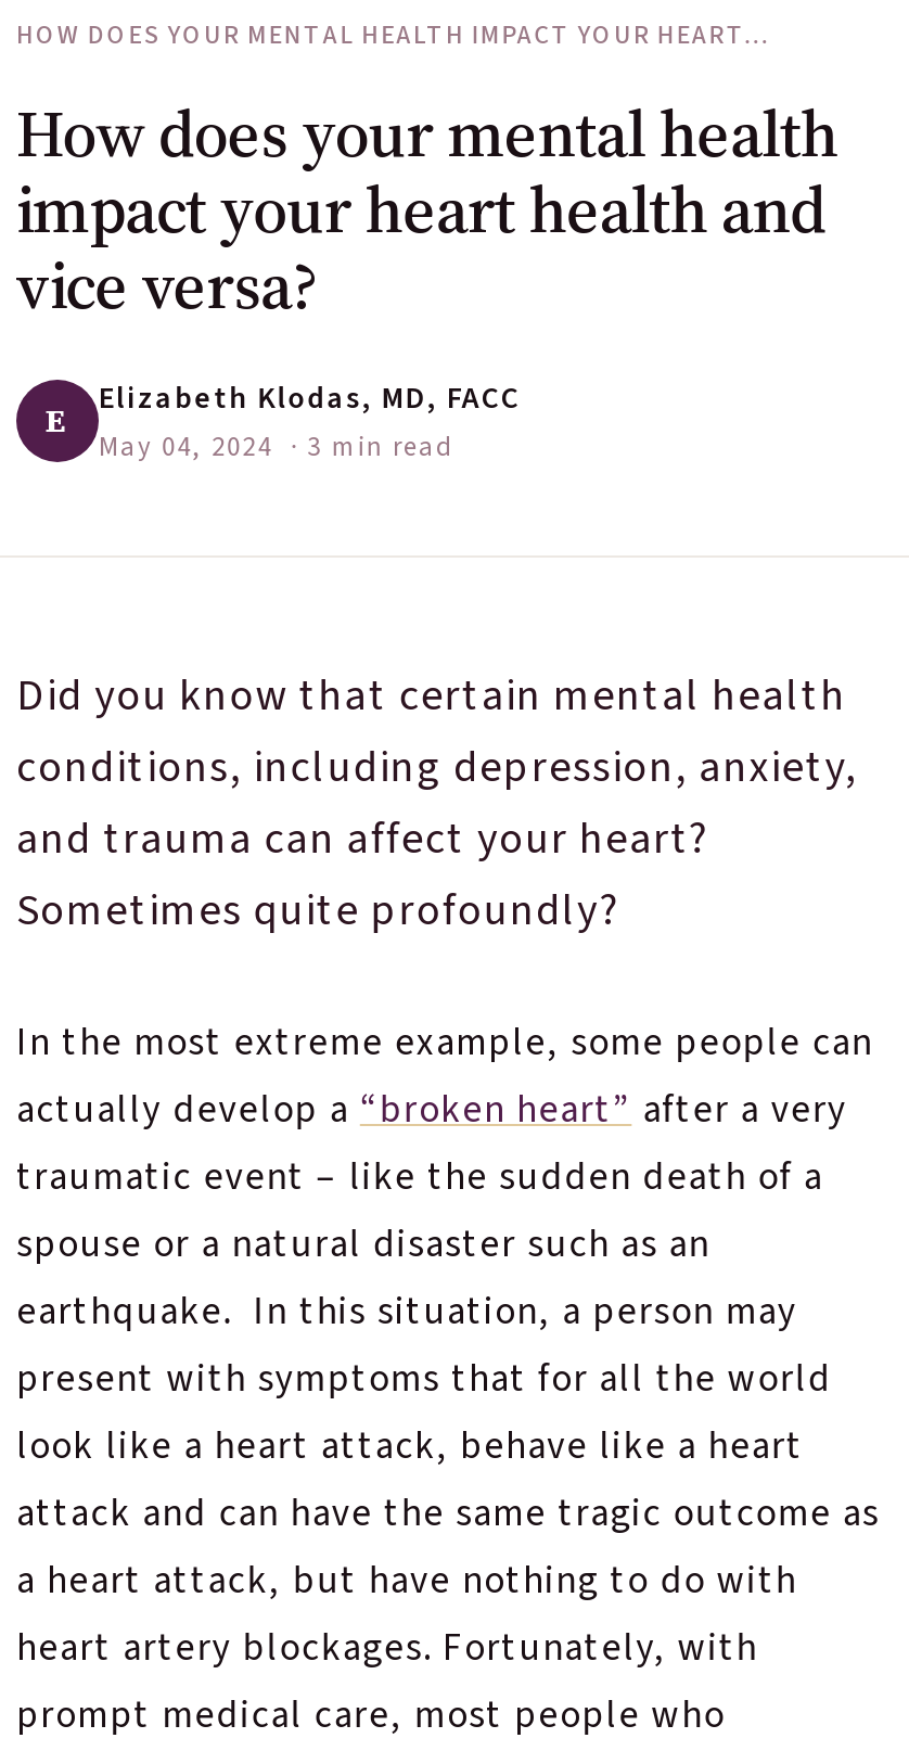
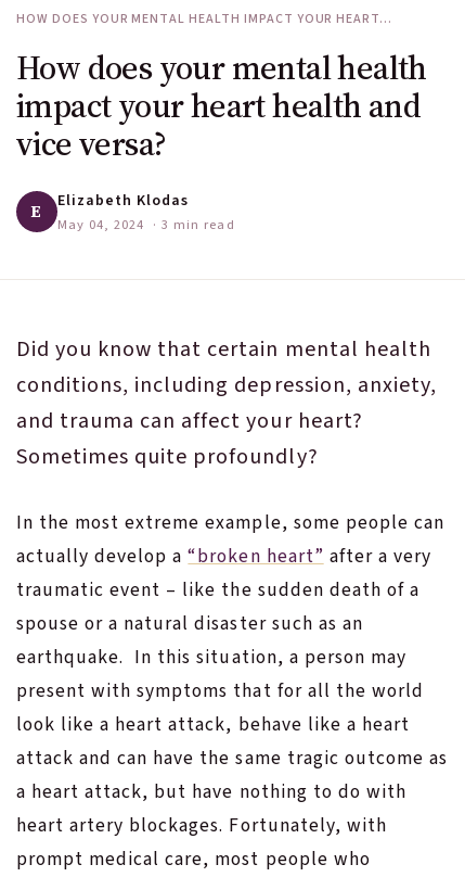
[99,376,521,420] Elizabeth Klodas, MD, FACC -> [57,189,189,211] Elizabeth Klodas

